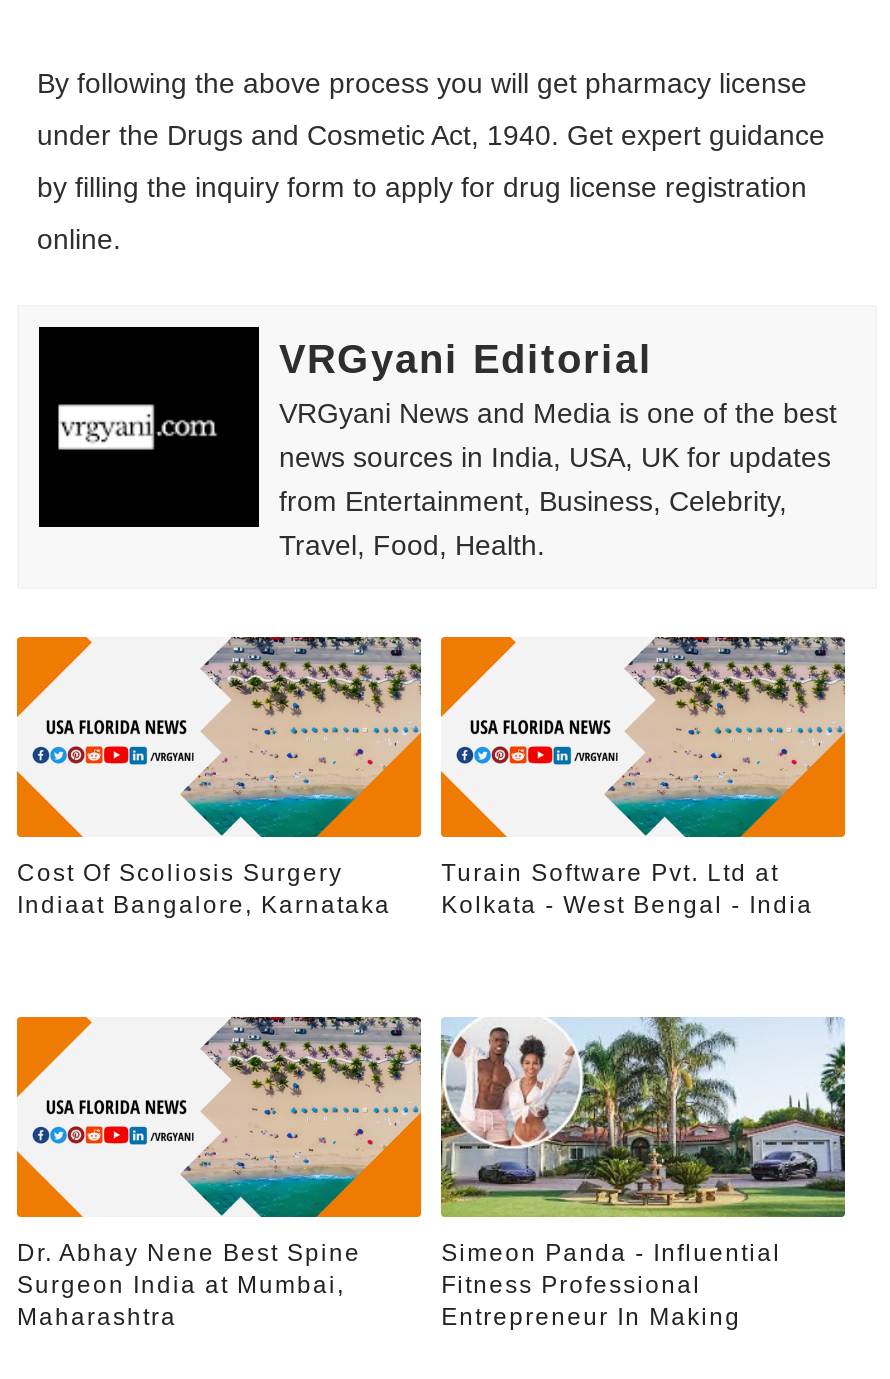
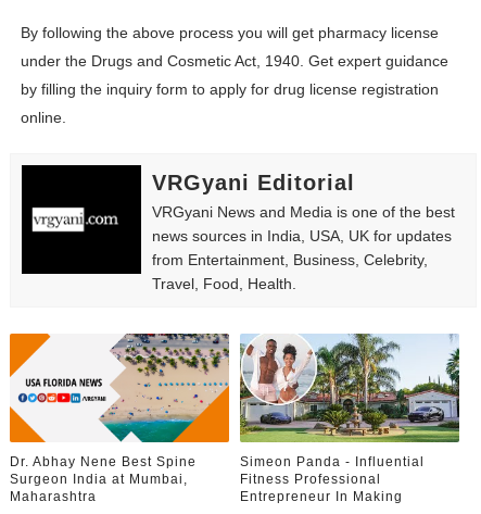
[439,635,847,918] [image] | Turain Software Pvt. Ltd at | Kolkata - West Bengal - India -> none
[17,858,391,918] Cost Of Scoliosis Surgery | Indiaat Bangalore, Karnataka -> none

